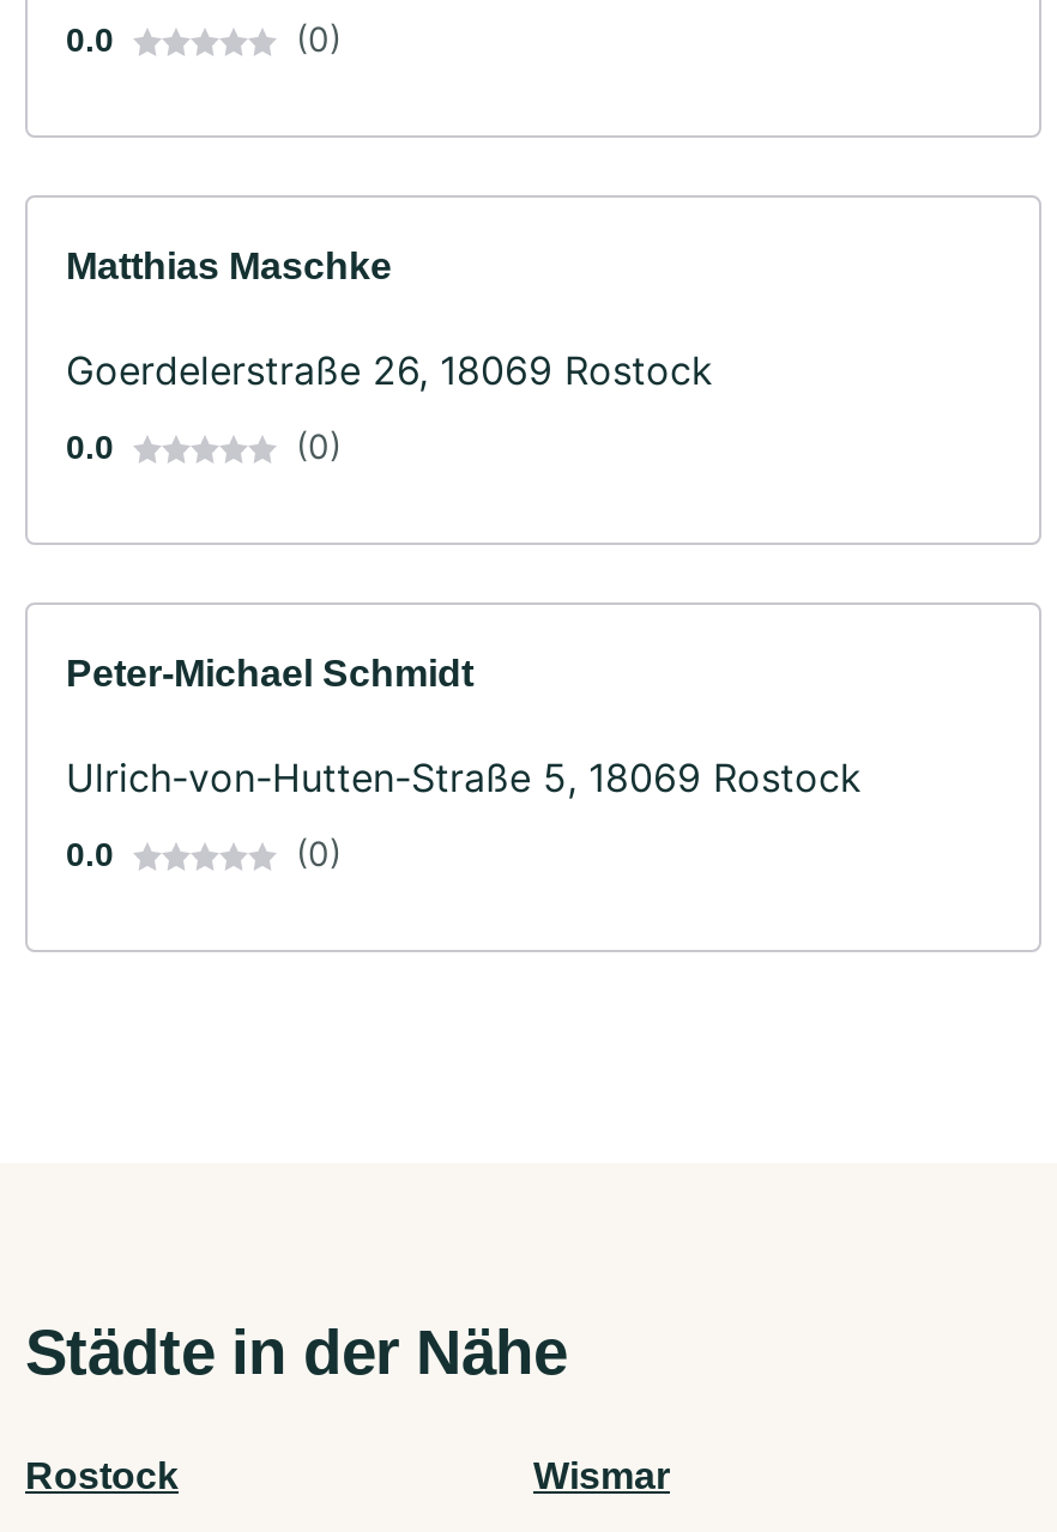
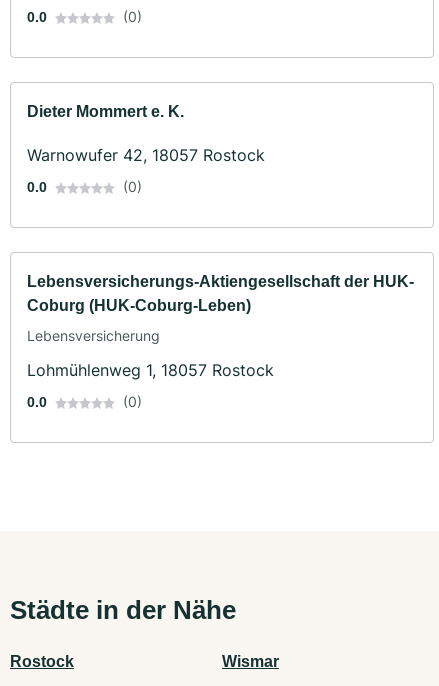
[66,245,392,286] Matthias Maschke -> [27,103,184,120] Dieter Mommert e. K.
[66,346,713,394] Goerdelerstraße 26, 18069 Rostock -> [27,145,265,165] Warnowufer 42, 18057 Rostock
[66,652,862,801] Peter-Michael Schmidt | Ulrich-von-Hutten-Straße 5, 18069 Rostock -> [27,273,414,380] Lebensversicherungs-Aktiengesellschaft der HUK- | Coburg (HUK-Coburg-Leben) | Lebensversicherung | Lohmühlenweg 1, 18057 Rostock

